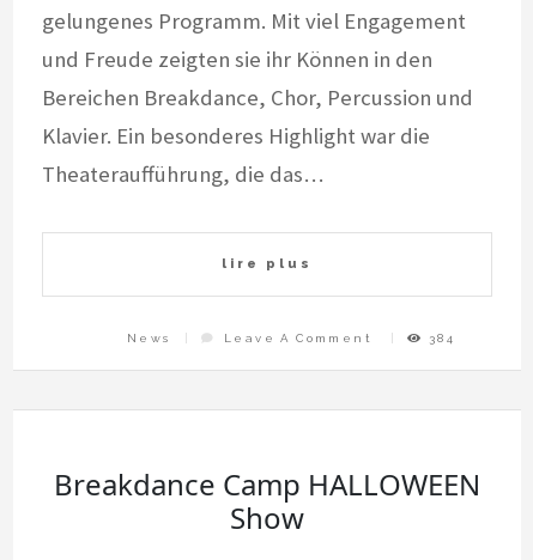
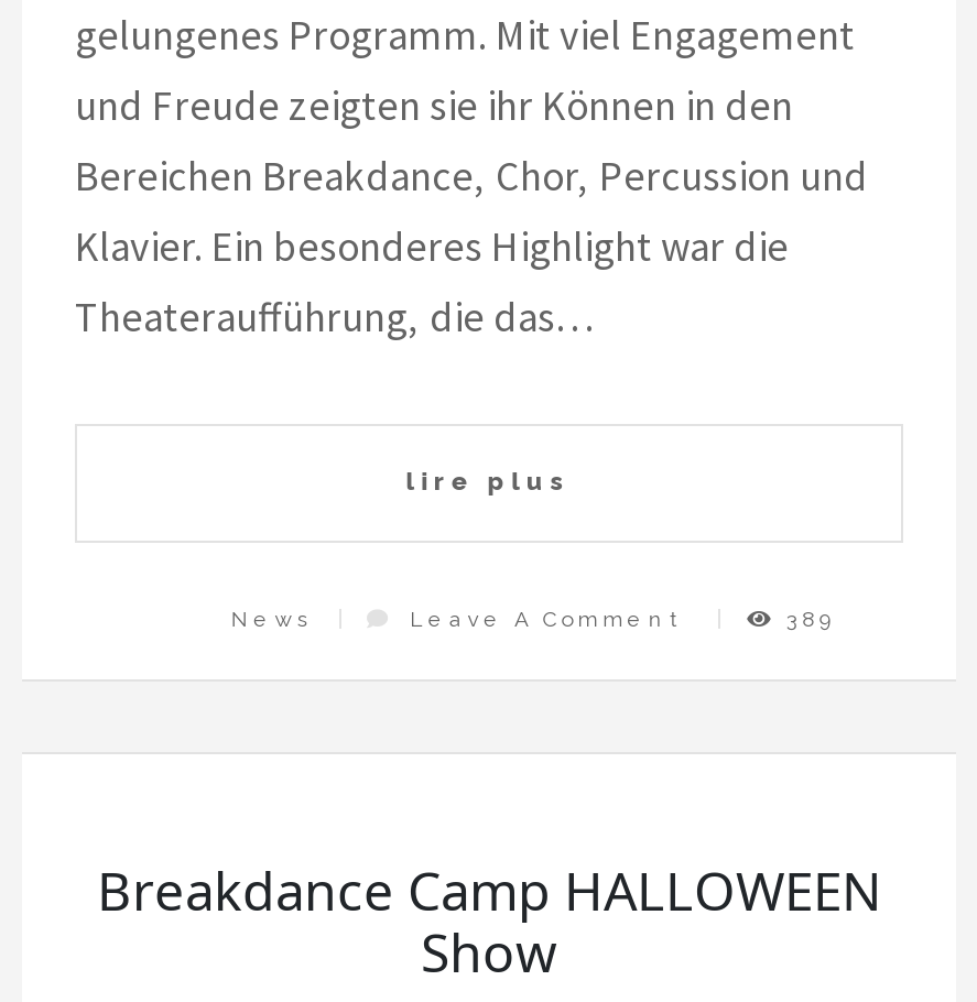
[423,331,455,344] 384 -> [777,607,835,632] 389

